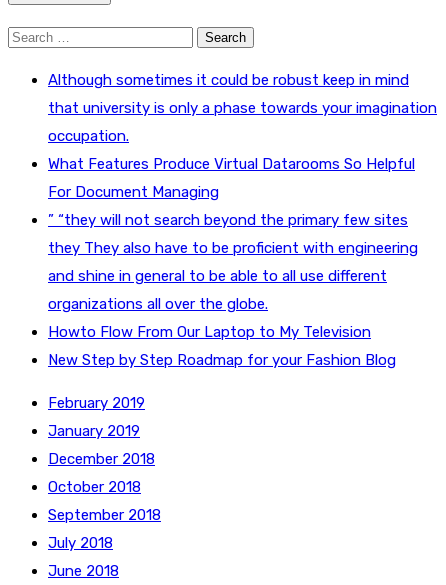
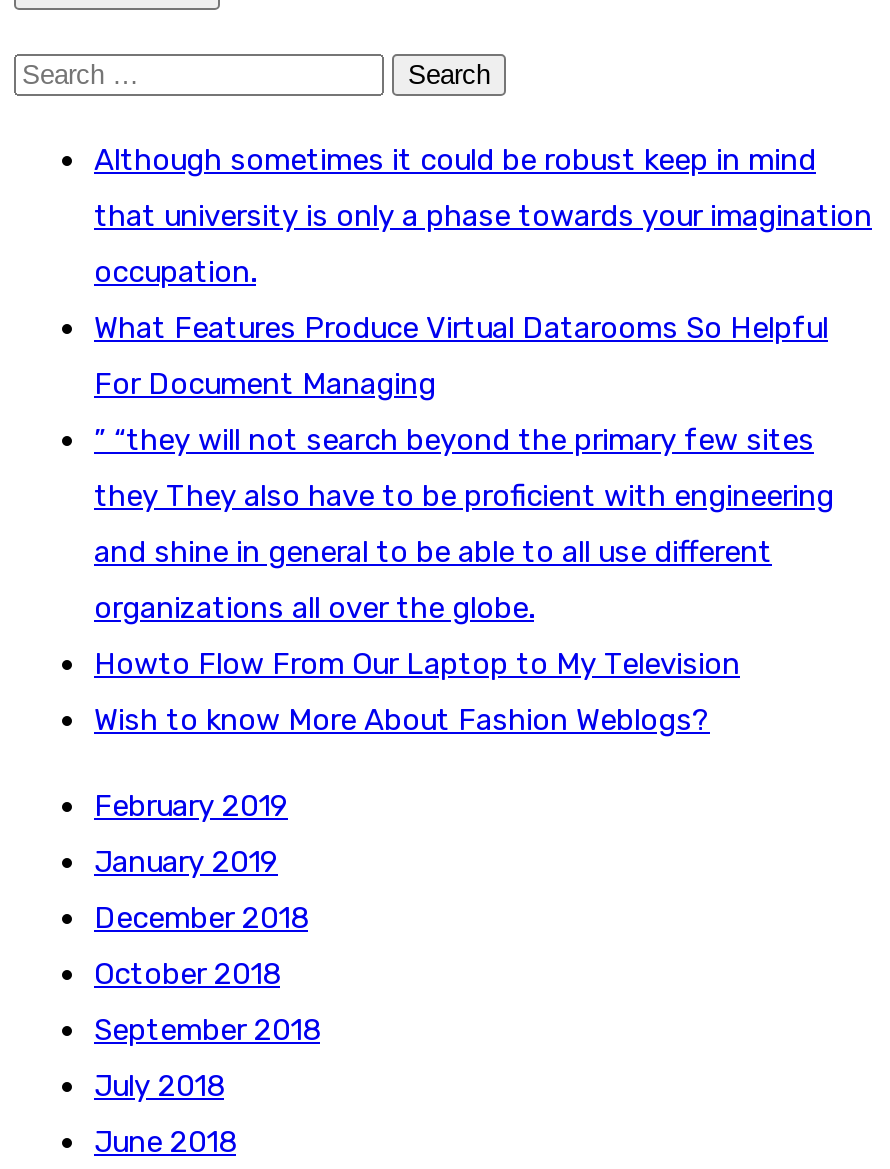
[48,351,396,369] New Step by Step Roadmap for your Fashion Blog -> [94,702,710,738] Wish to know More About Fashion Weblogs?

